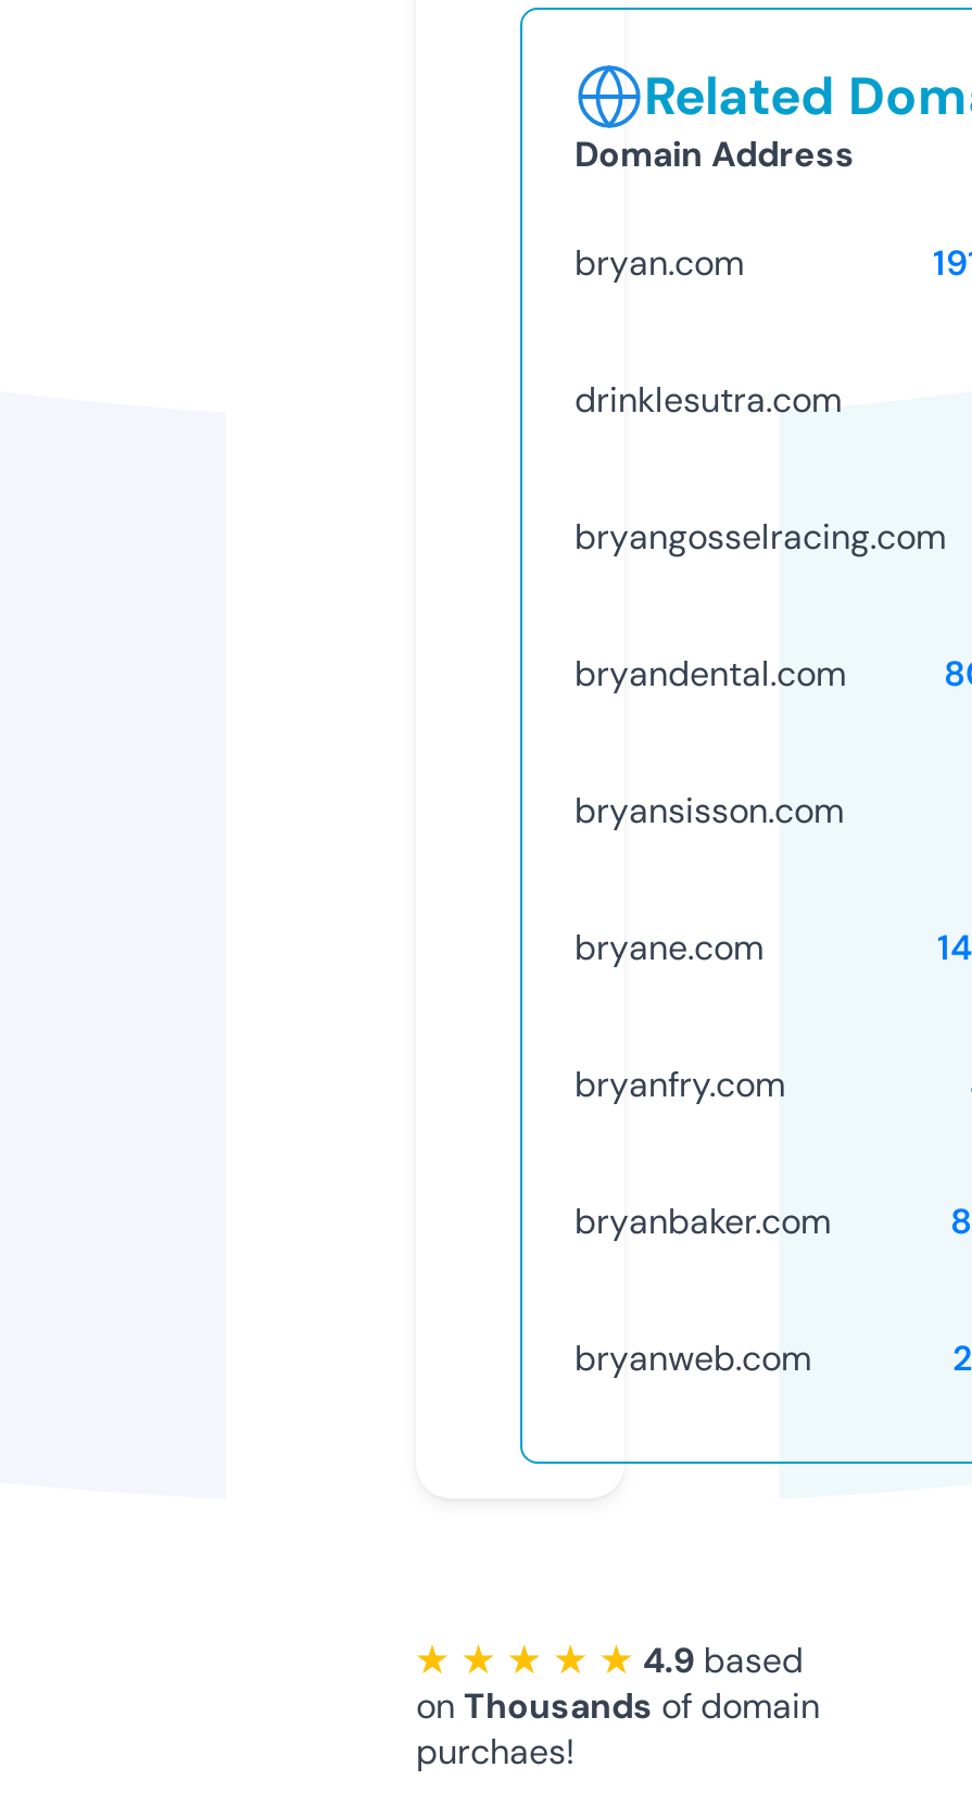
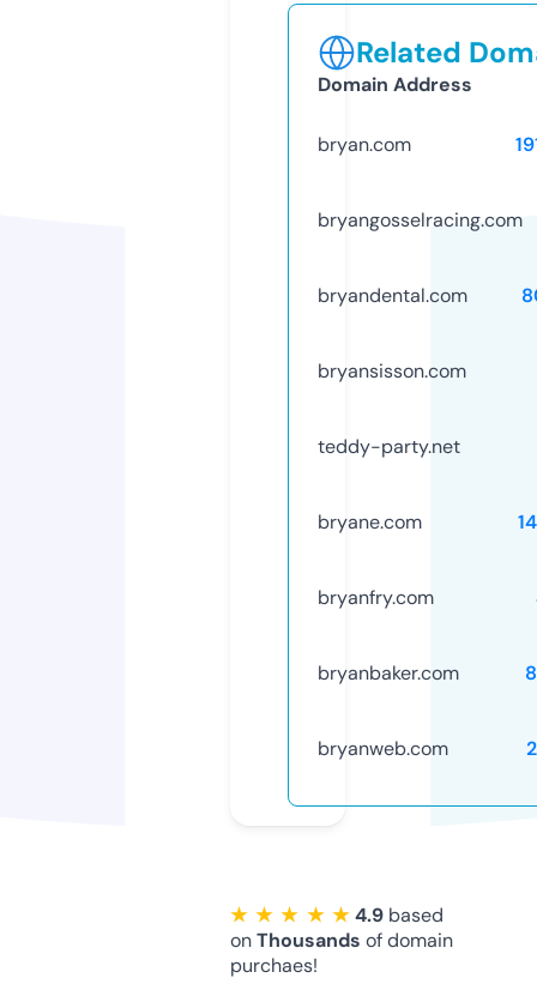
[575,377,842,422] drinklesutra.com -> none
moved [575,514,946,833] -> [318,207,523,383]: bryangosselracing.com | bryandental.com | bryansisson.com
none -> [318,434,460,459] teddy-party.net

